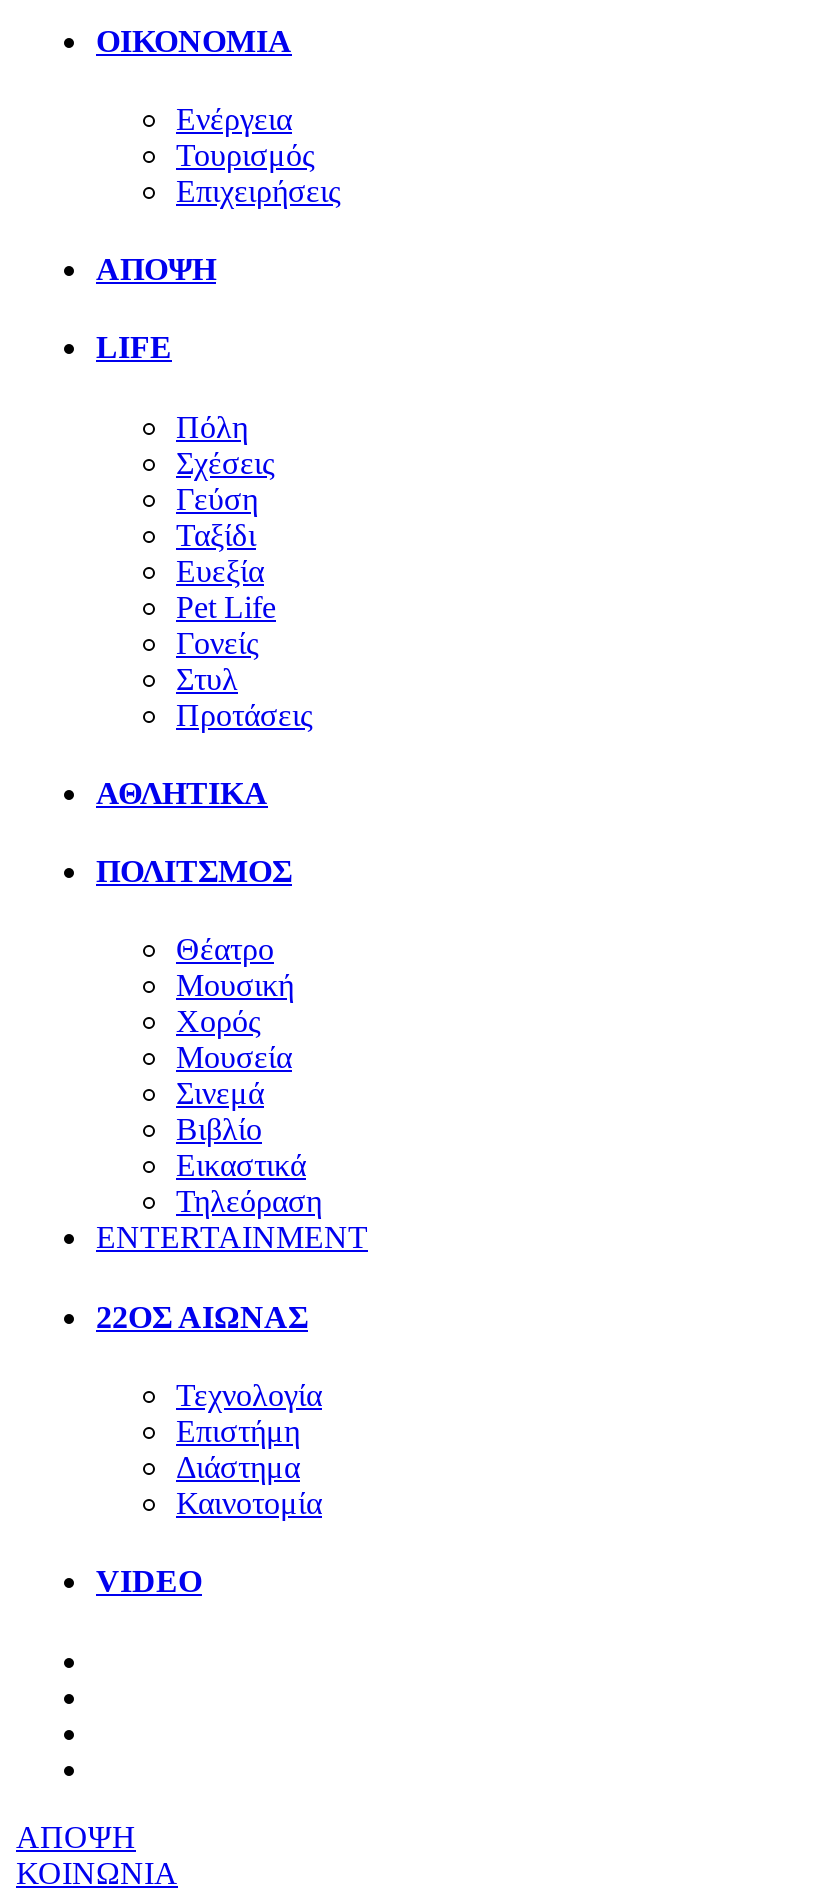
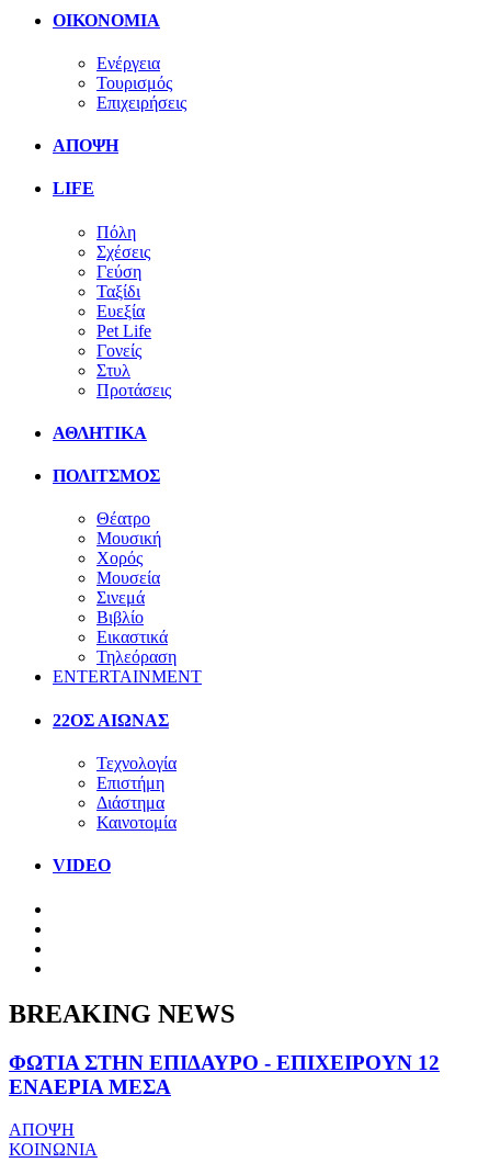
none -> [9,1000,440,1099] BREAKING NEWS | ΦΩΤΙΑ ΣΤΗΝ ΕΠΙΔΑΥΡΟ - ΕΠΙΧΕΙΡΟΥΝ 12 | ΕΝΑΕΡΙΑ ΜΕΣΑ

